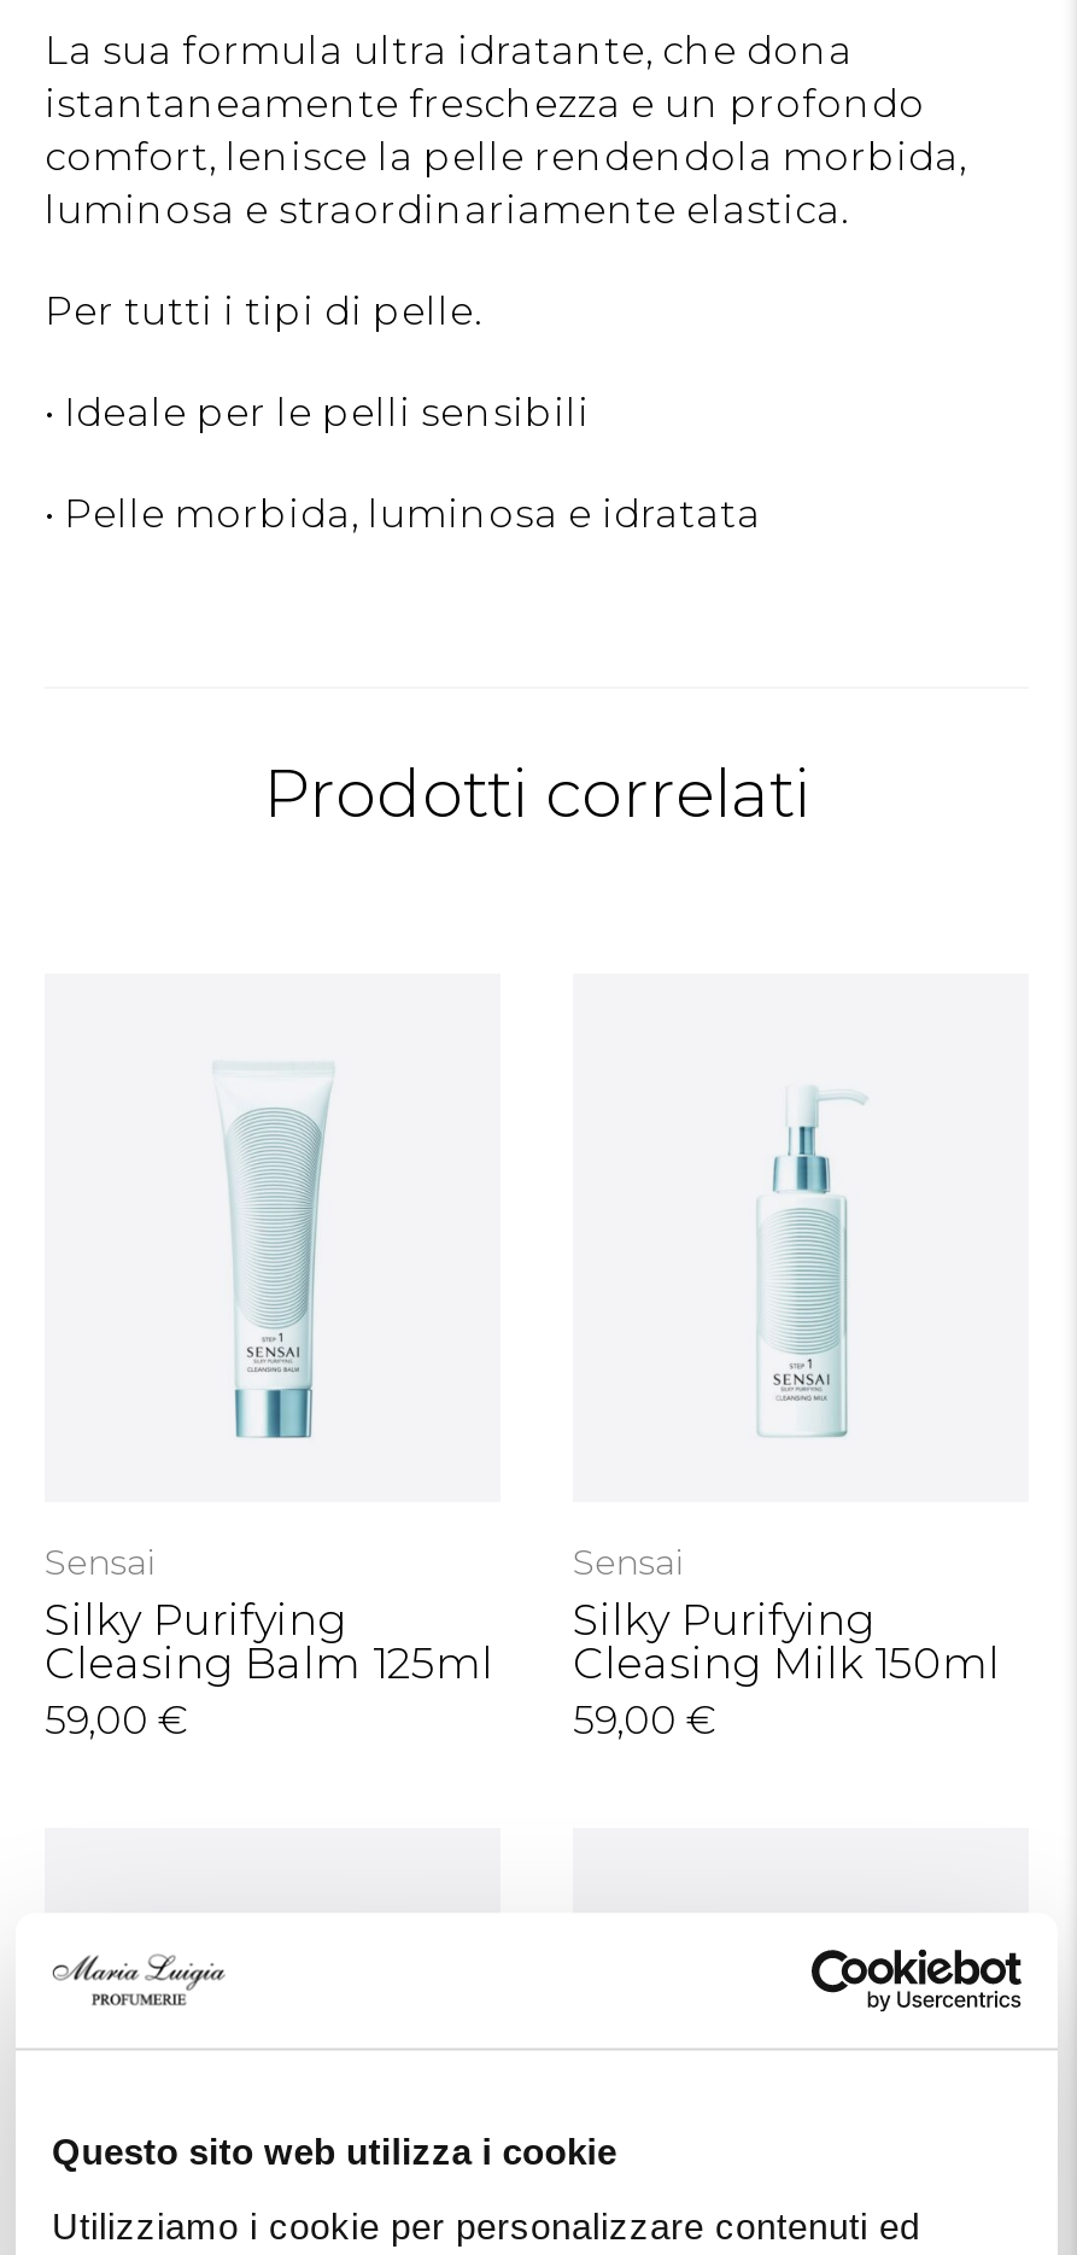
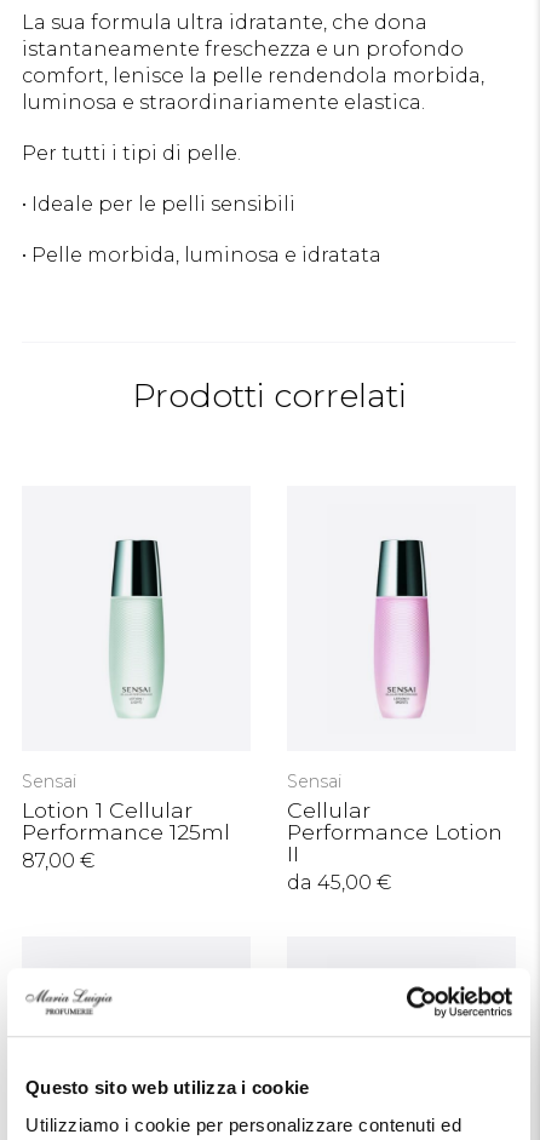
[213,1063,336,1439] [image] -> [108,539,166,718] [image]
[747,1080,867,1439] [image] -> [373,538,432,718] [image]
[45,1594,493,1743] Silky Purifying | Cleasing Balm 125ml | 59,00 € -> [22,797,230,872] Lotion 1 Cellular | Performance 125ml | 87,00 €
[573,1594,1000,1743] Silky Purifying | Cleasing Milk 150ml | 59,00 € -> [287,797,502,894] Cellular | Performance Lotion | II | da 45,00 €

